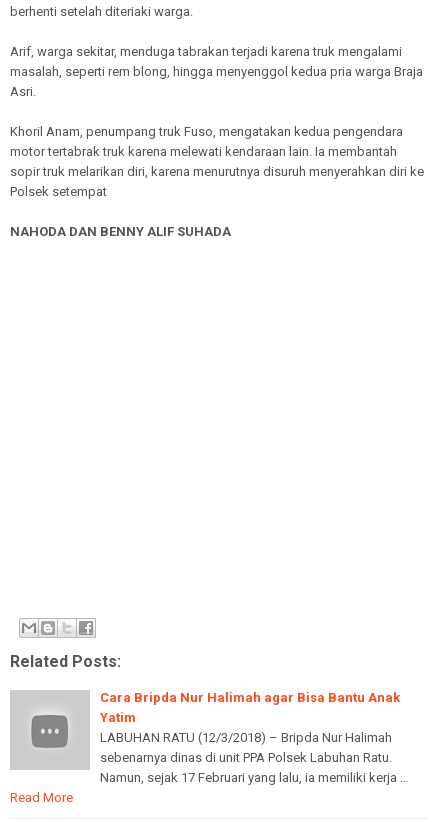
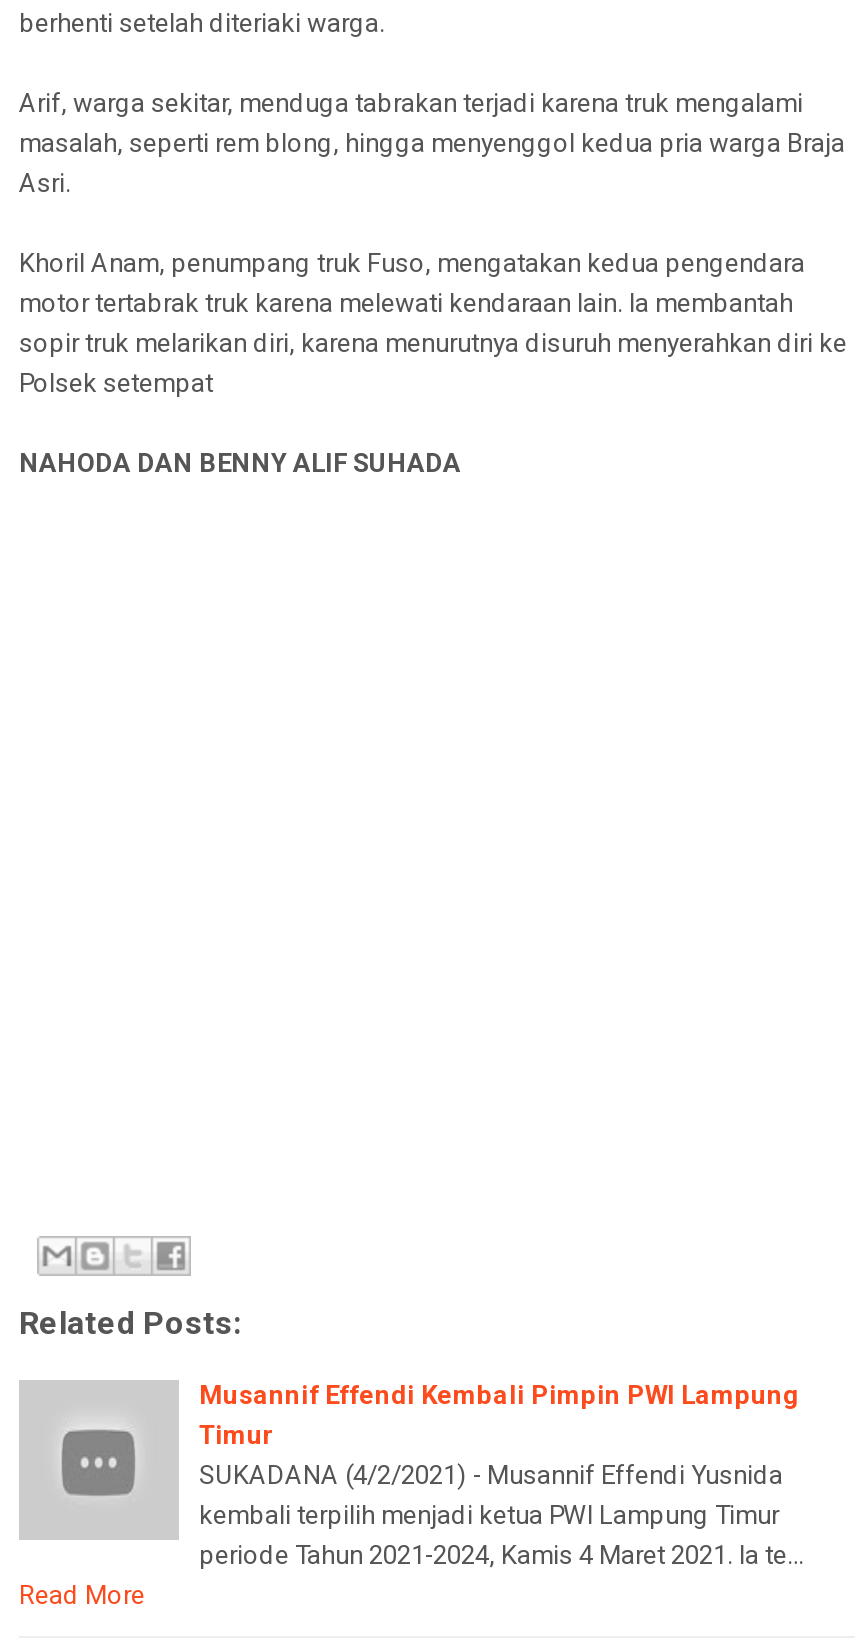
[100,689,409,784] Cara Bripda Nur Halimah agar Bisa Bantu Anak | Yatim | LABUHAN RATU (12/3/2018) – Bripda Nur Halimah | sebenarnya dinas di unit PPA Polsek Labuhan Ratu. | Namun, sejak 17 Februari yang lalu, ia memiliki kerja … -> [199,1379,805,1569] Musannif Effendi Kembali Pimpin PWI Lampung | Timur | SUKADANA (4/2/2021) - Musannif Effendi Yusnida | kembali terpilih menjadi ketua PWI Lampung Timur | periode Tahun 2021-2024, Kamis 4 Maret 2021. Ia te…

